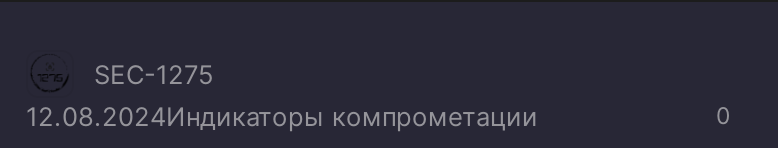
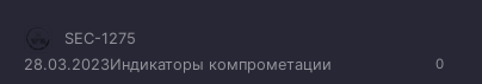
[26,103,538,133] 12.08.2024Индикаторы компрометации -> [24,55,332,73] 28.03.2023Индикаторы компрометации

